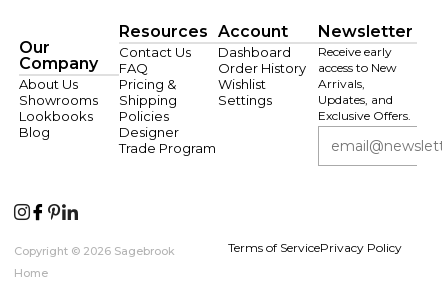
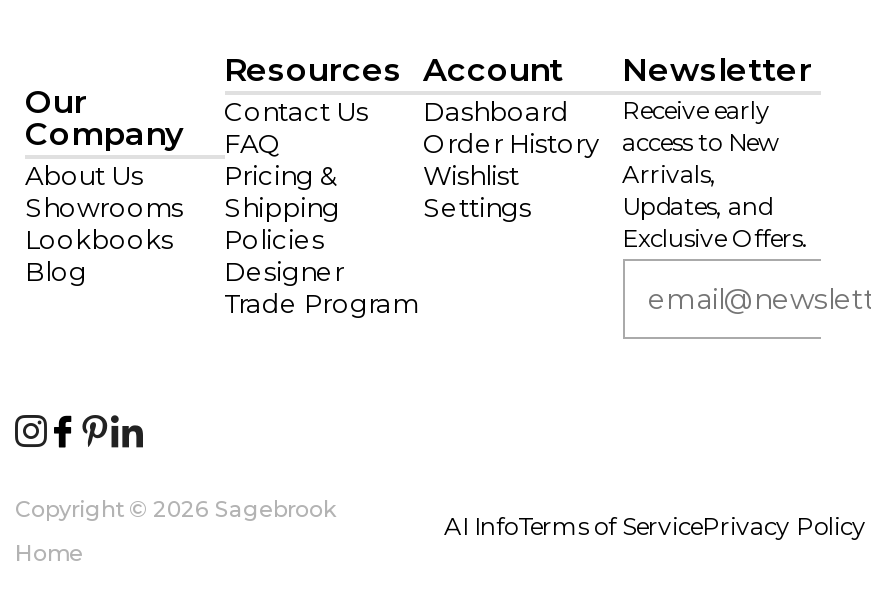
[228,240,402,255] Terms of ServicePrivacy Policy -> [444,511,866,541] AI InfoTerms of ServicePrivacy Policy

